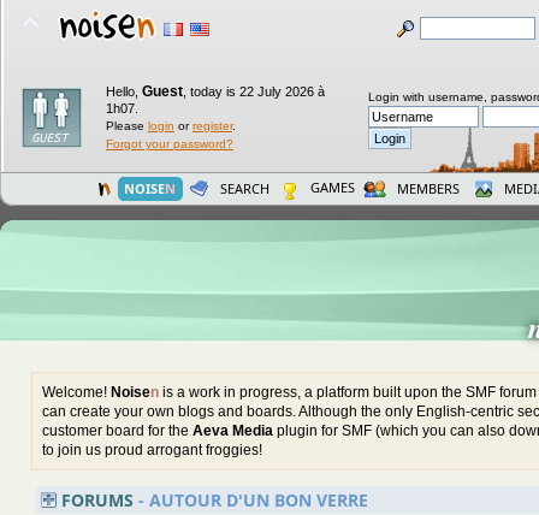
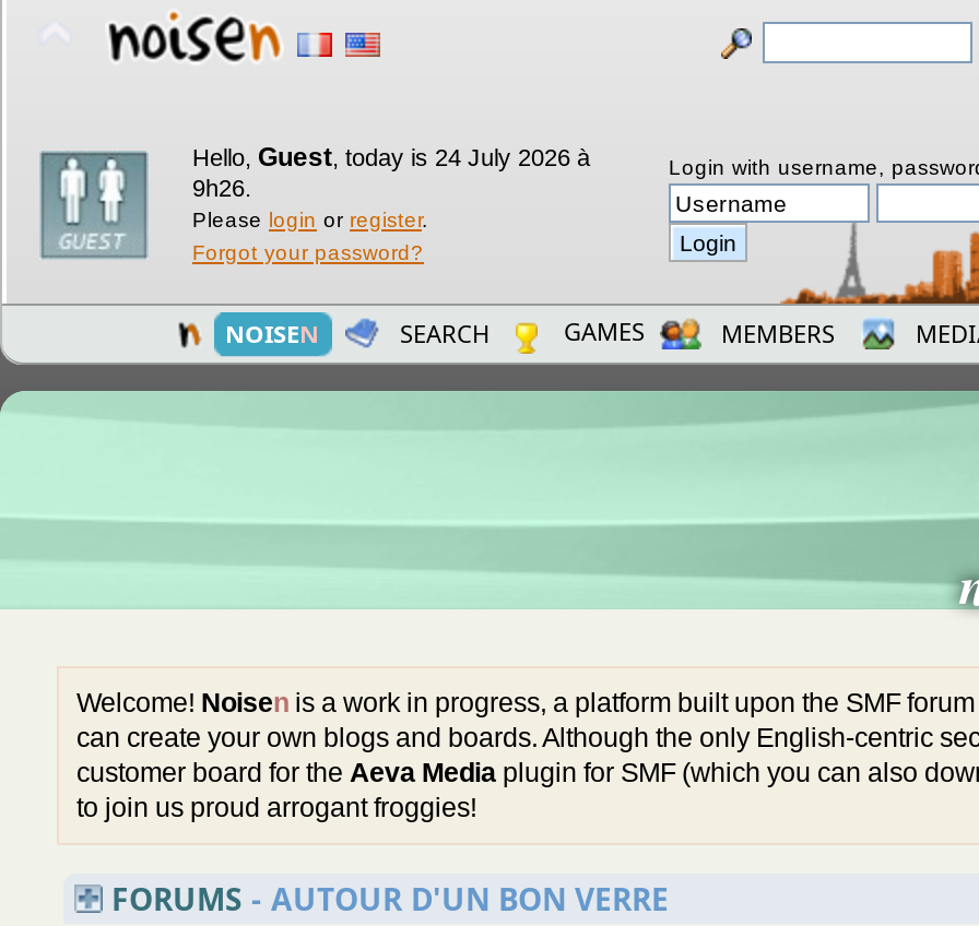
[106,83,325,116] Hello, Guest, today is 22 July 2026 à | 1h07. -> [192,142,590,201] Hello, Guest, today is 24 July 2026 à | 9h26.

